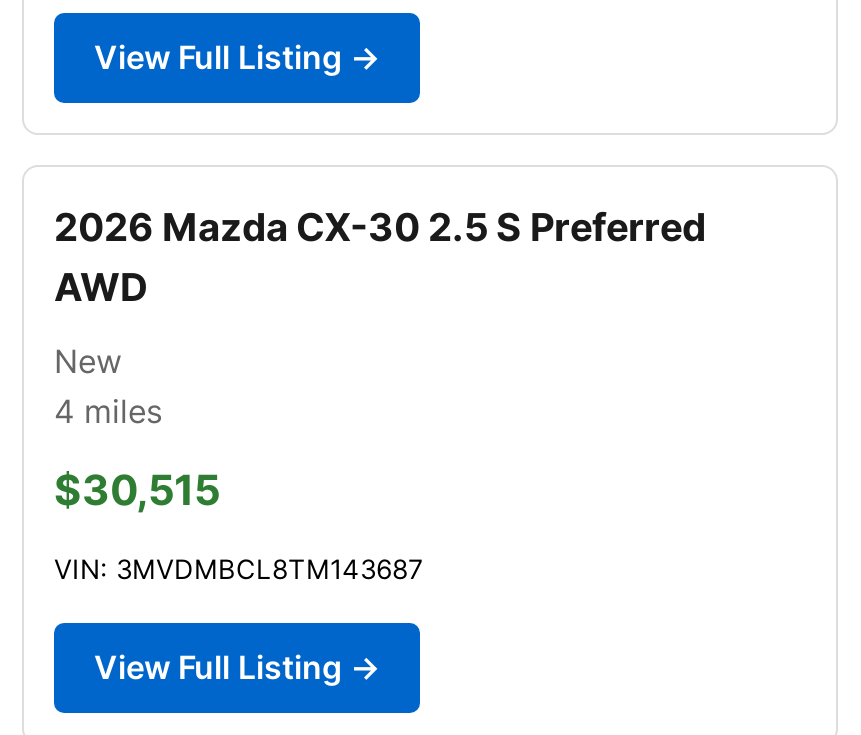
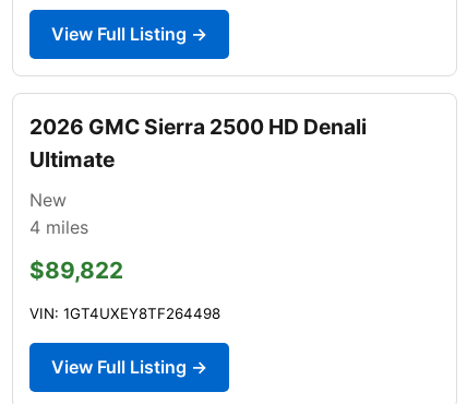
[54,203,706,311] 2026 Mazda CX-30 2.5 S Preferred | AWD -> [29,113,367,172] 2026 GMC Sierra 2500 HD Denali | Ultimate
[54,465,220,515] $30,515 -> [29,256,123,284] $89,822
[54,553,424,585] VIN: 3MVDMBCL8TM143687 -> [29,305,220,322] VIN: 1GT4UXEY8TF264498

